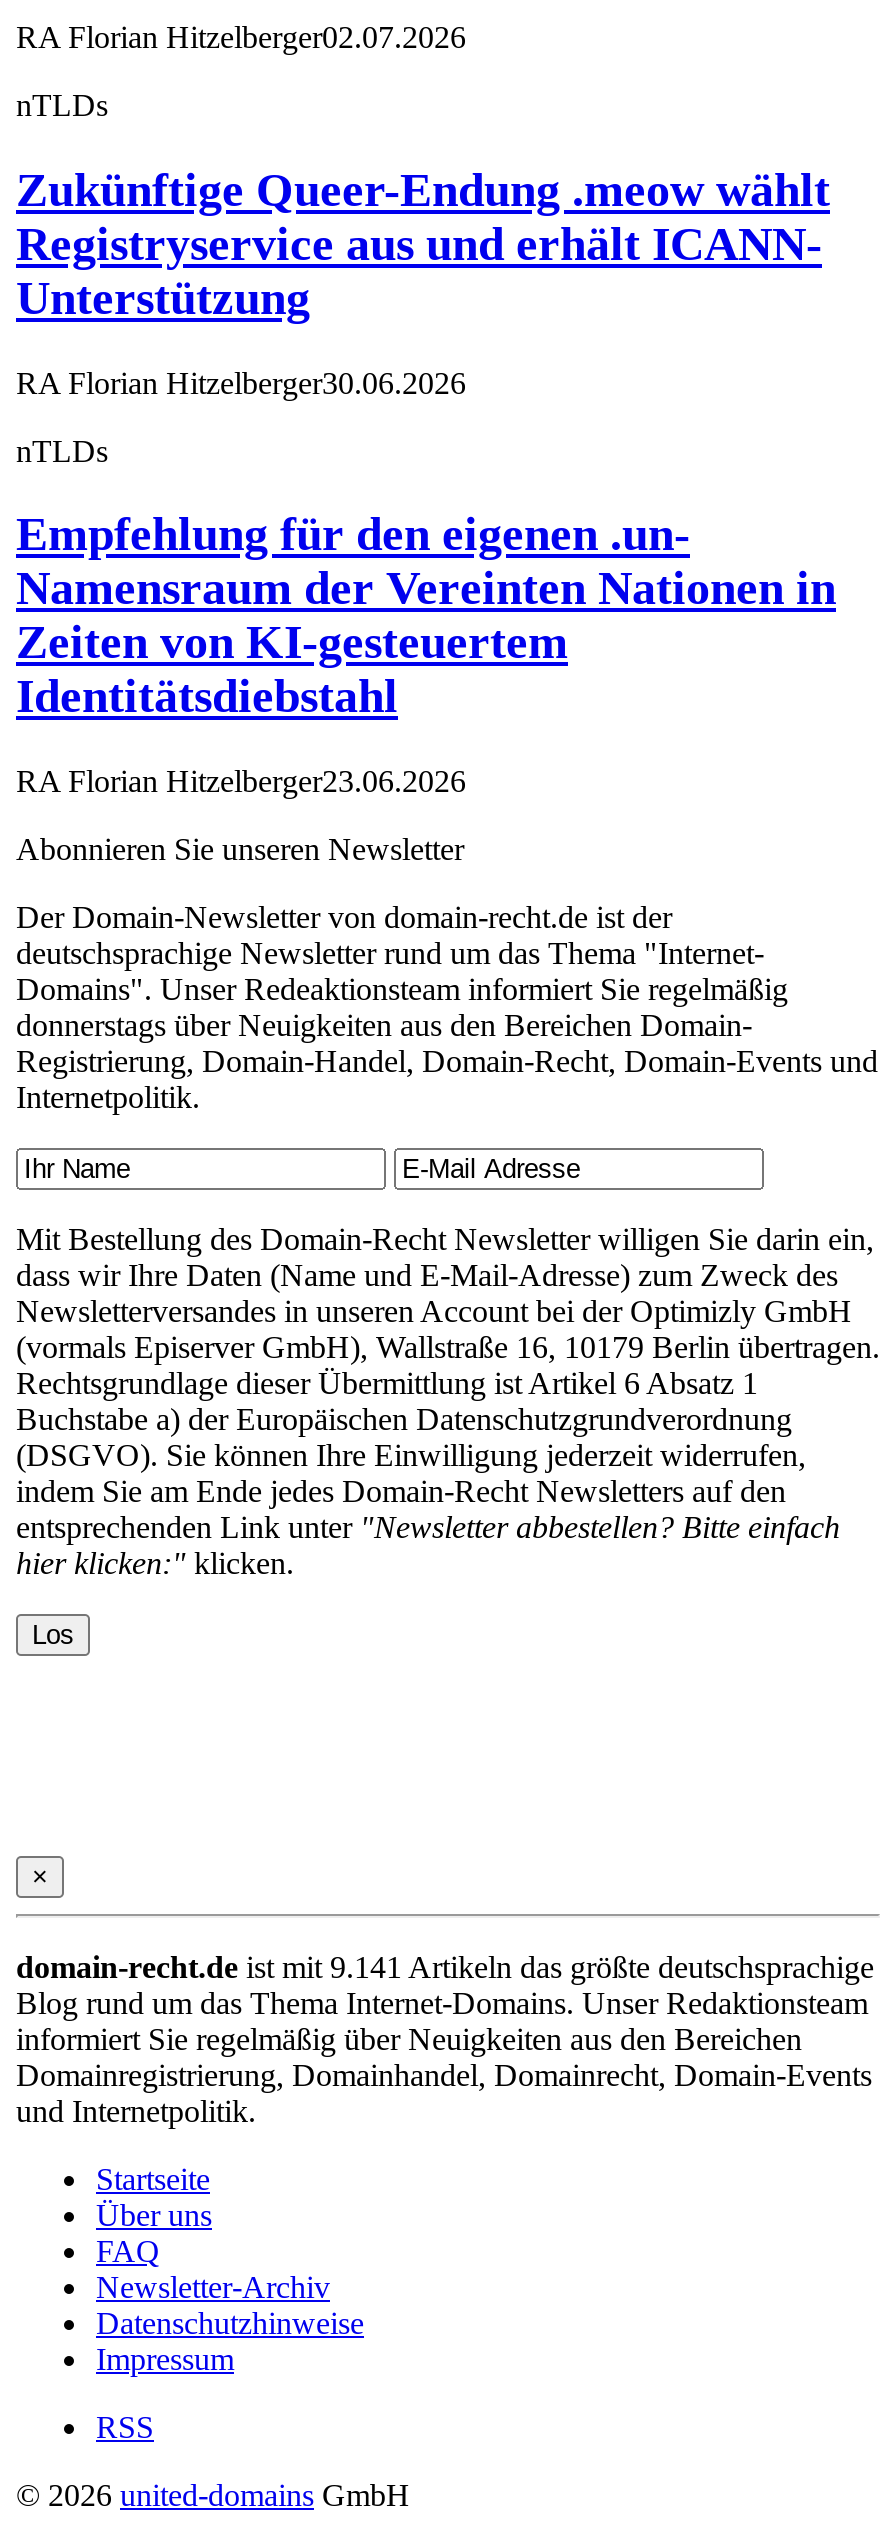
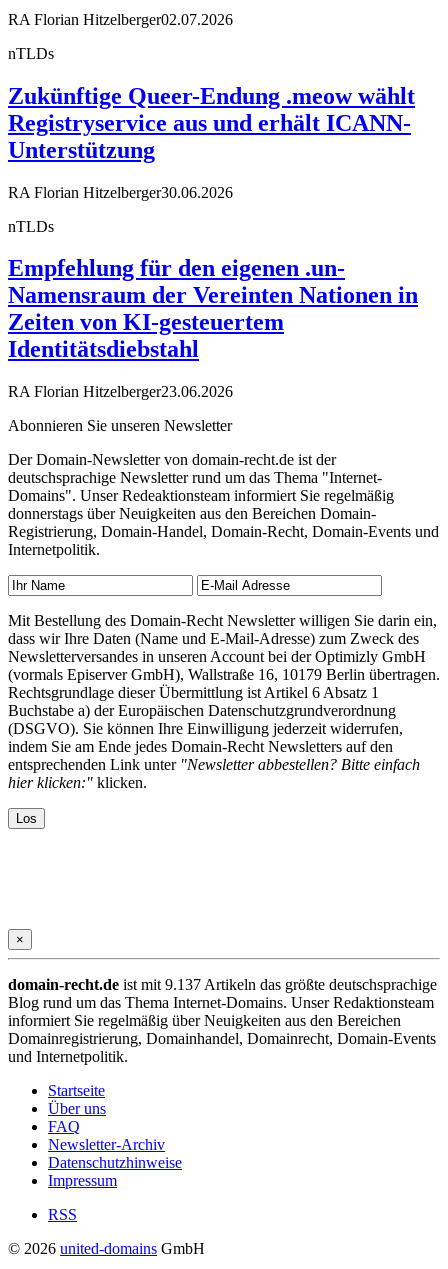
[16,1951,874,1985] domain-recht.de ist mit 9.141 Artikeln das größte deutschsprachige -> [8,976,437,993] domain-recht.de ist mit 9.137 Artikeln das größte deutschsprachige

